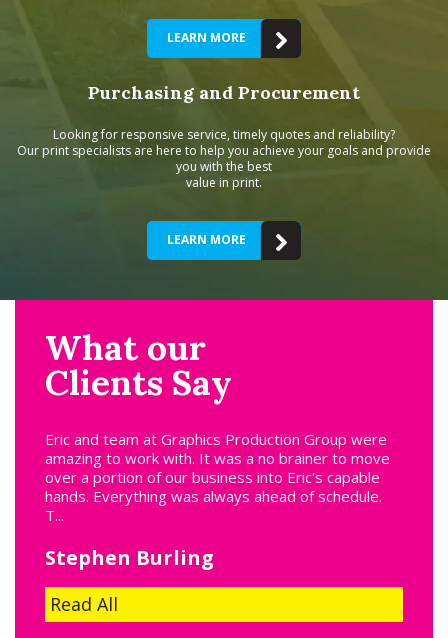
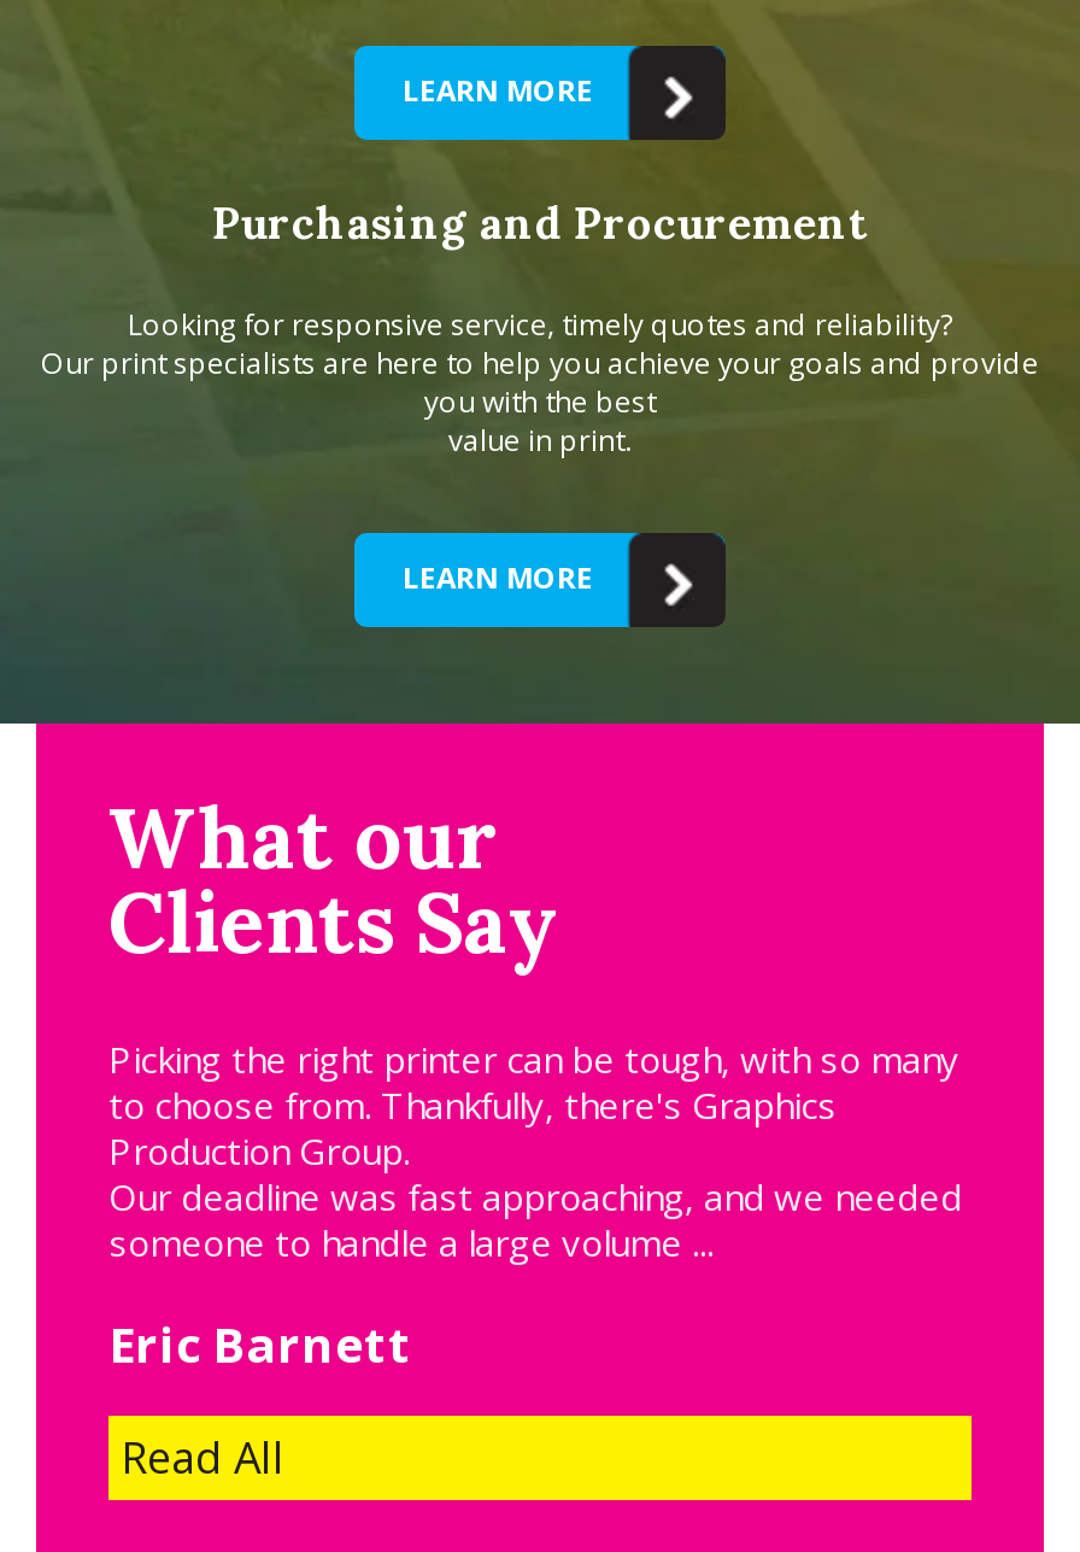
[45,429,390,525] Eric and team at Graphics Production Group were | amazing to work with. It was a no brainer to move | over a portion of our business into Eric's capable | hands. Everything was always ahead of schedule. | T... -> [108,1035,962,1267] Picking the right printer can be tough, with so many | to choose from. Thankfully, there's Graphics | Production Group. | Our deadline was fast approaching, and we needed | someone to handle a large volume ...
[45,544,214,571] Stephen Burling -> [108,1313,412,1378] Eric Barnett

